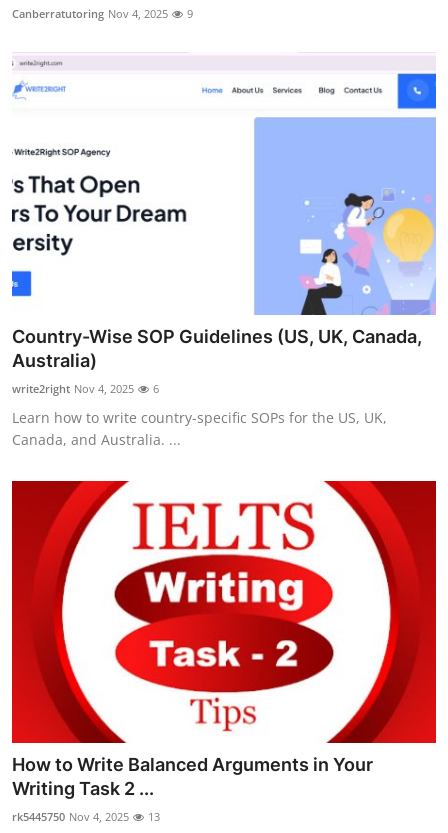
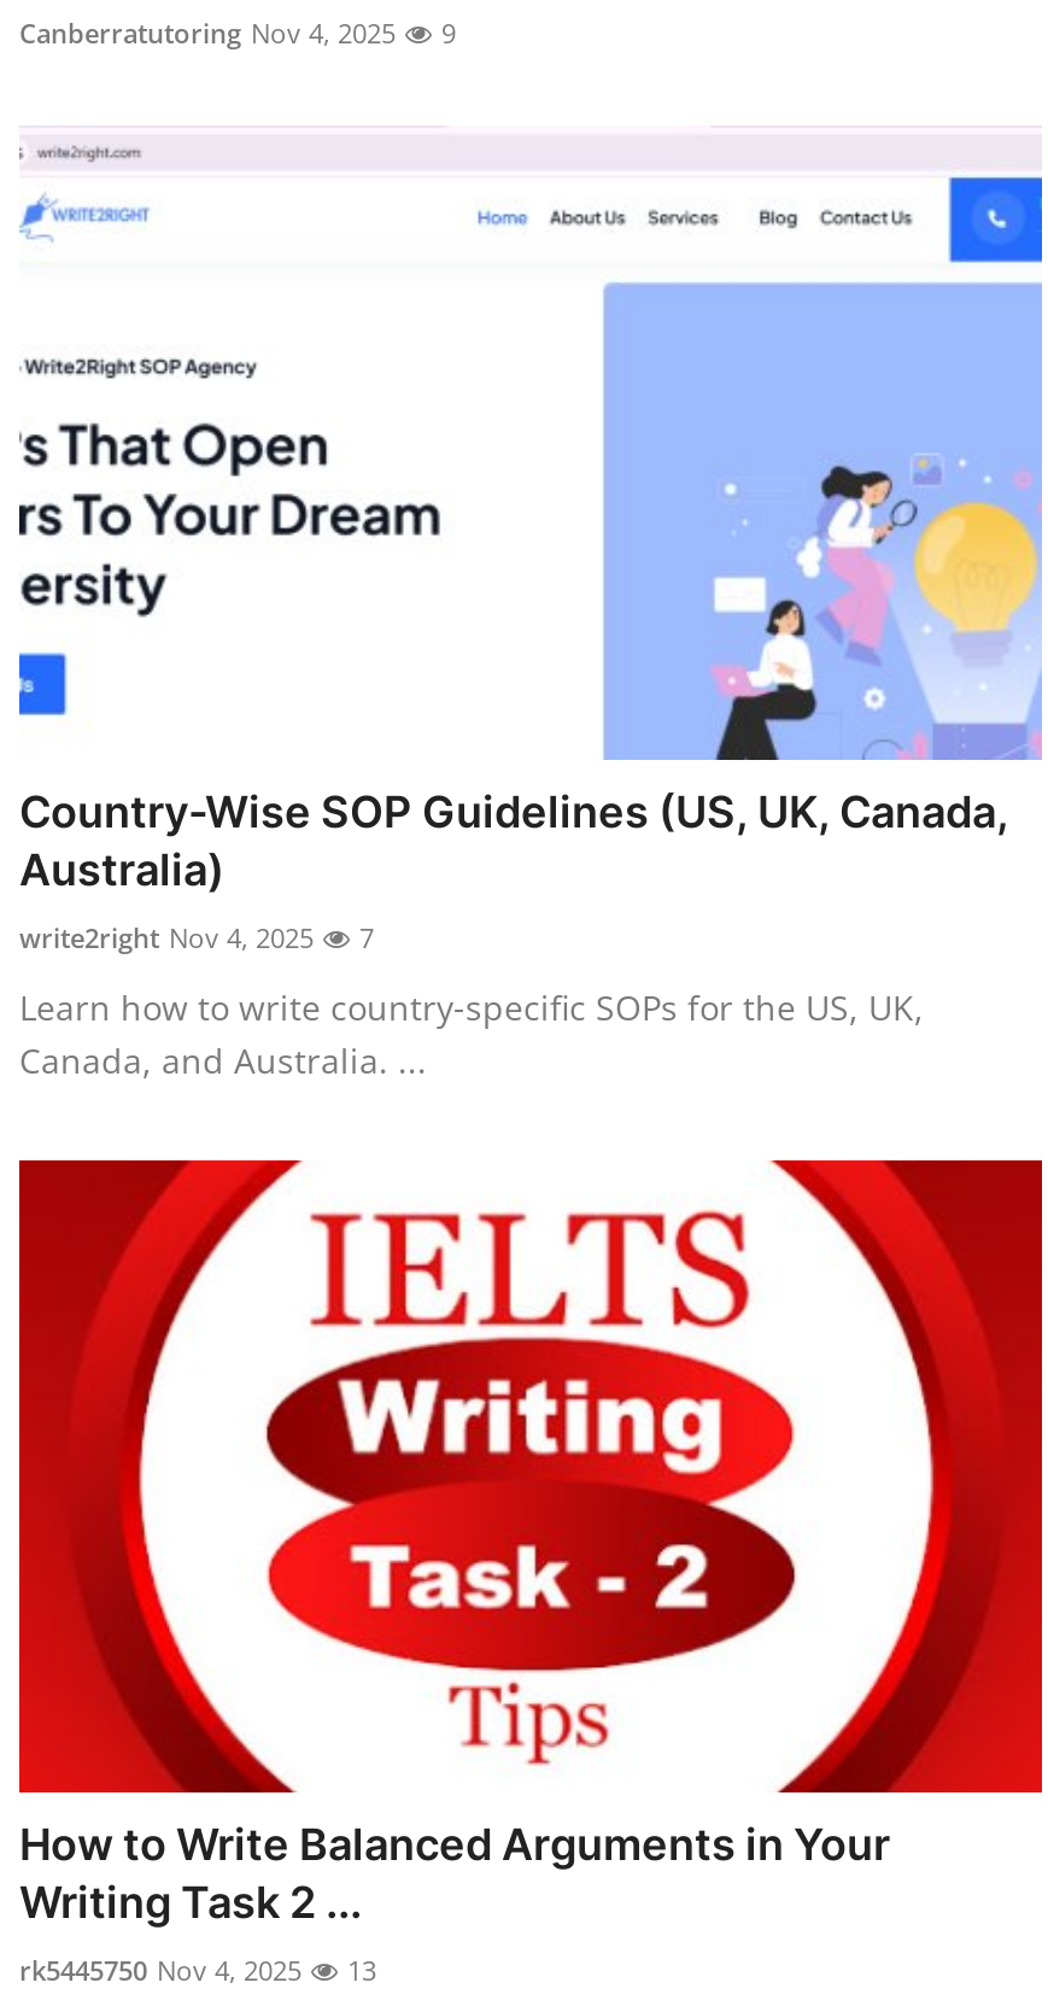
[12,381,159,396] write2right Nov 4, 2025 6 -> [19,919,374,955] write2right Nov 4, 2025 7

